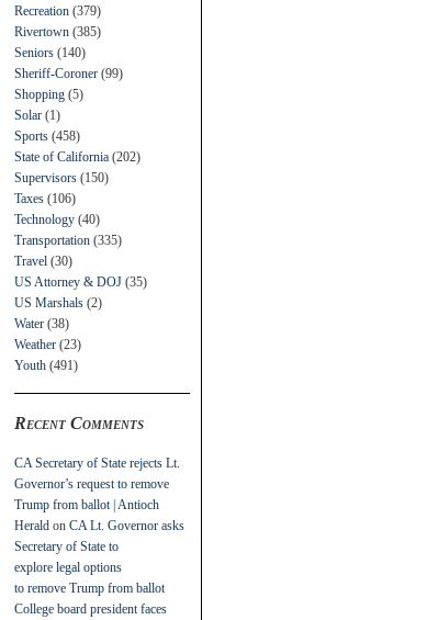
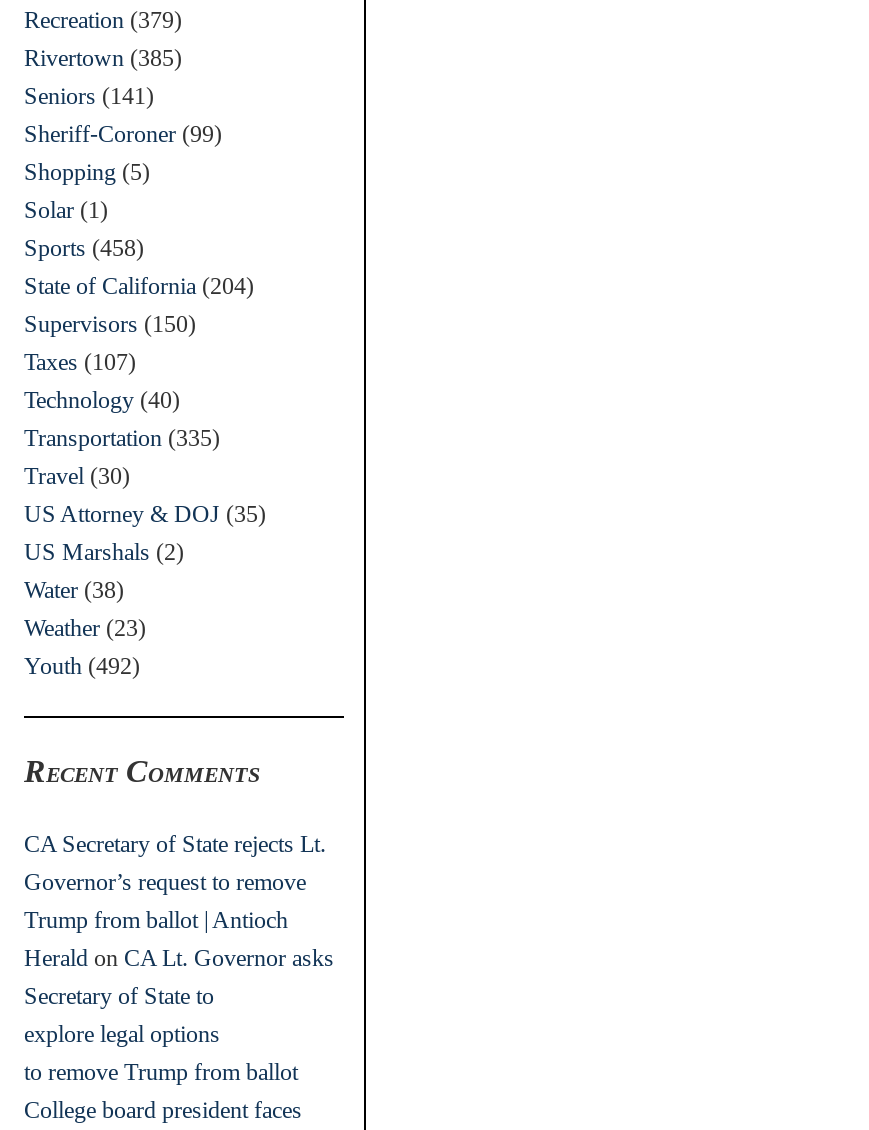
[14,45,86,60] Seniors (140) -> [24,82,154,110] Seniors (141)
[14,149,141,165] State of California (202) -> [24,272,254,300] State of California (204)
[14,191,76,206] Taxes (106) -> [24,348,136,376] Taxes (107)
[14,358,78,373] Youth (491) -> [24,652,140,680] Youth (492)

